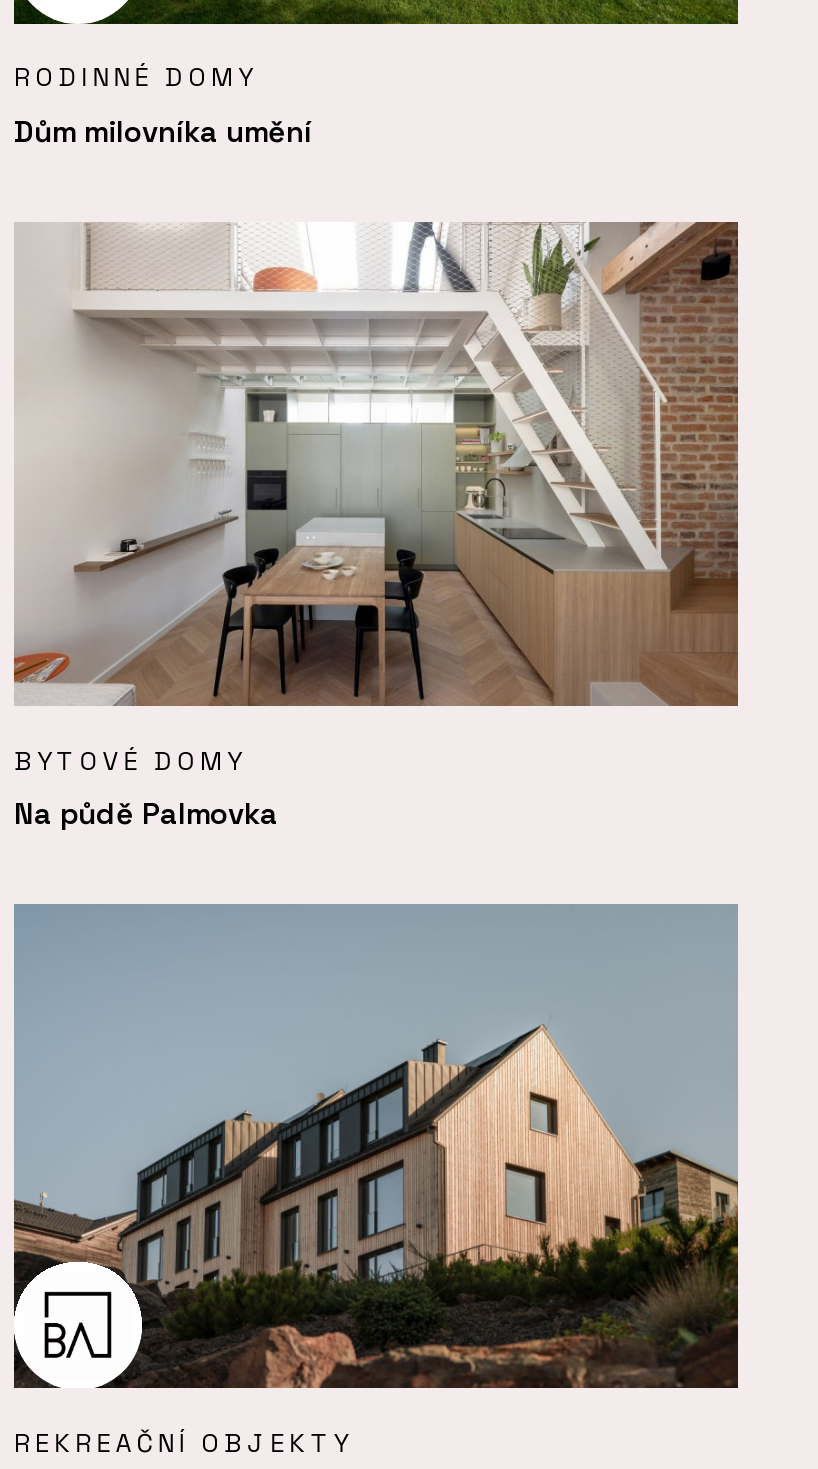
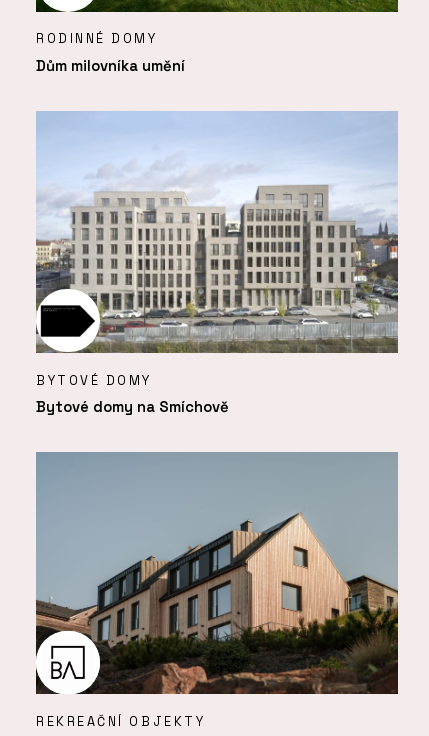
[14,220,740,706] [image] -> [36,111,398,353] [image]
[14,794,278,832] Na půdě Palmovka -> [36,397,229,416] Bytové domy na Smíchově

